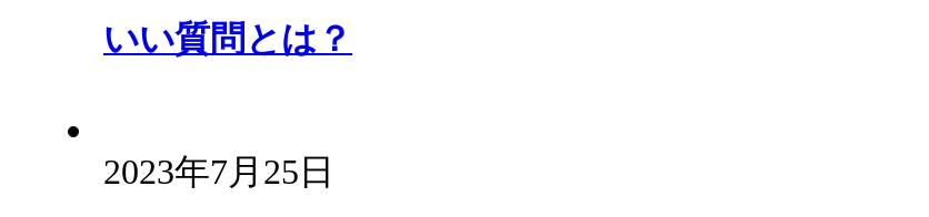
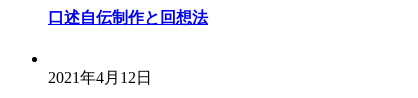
[103,20,352,58] いい質問とは？ -> [48,9,208,26] 口述自伝制作と回想法
[103,153,334,191] 2023年7月25日 -> [48,69,152,86] 2021年4月12日

